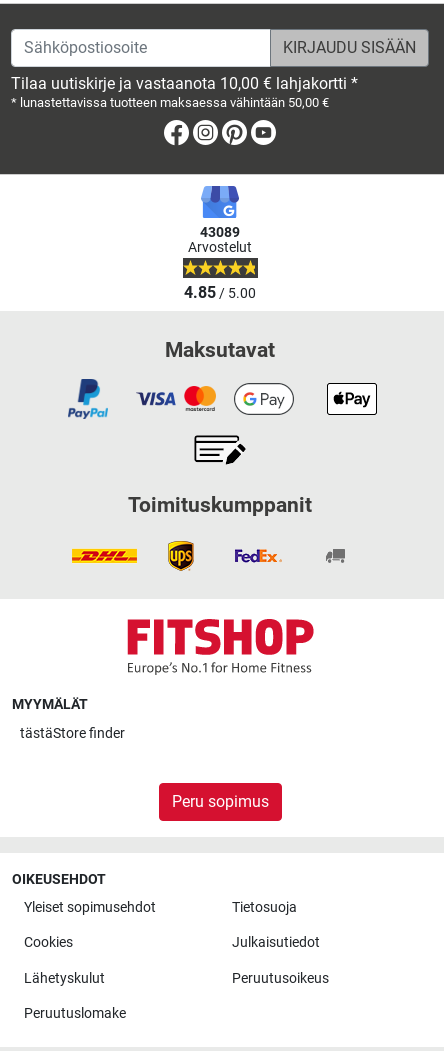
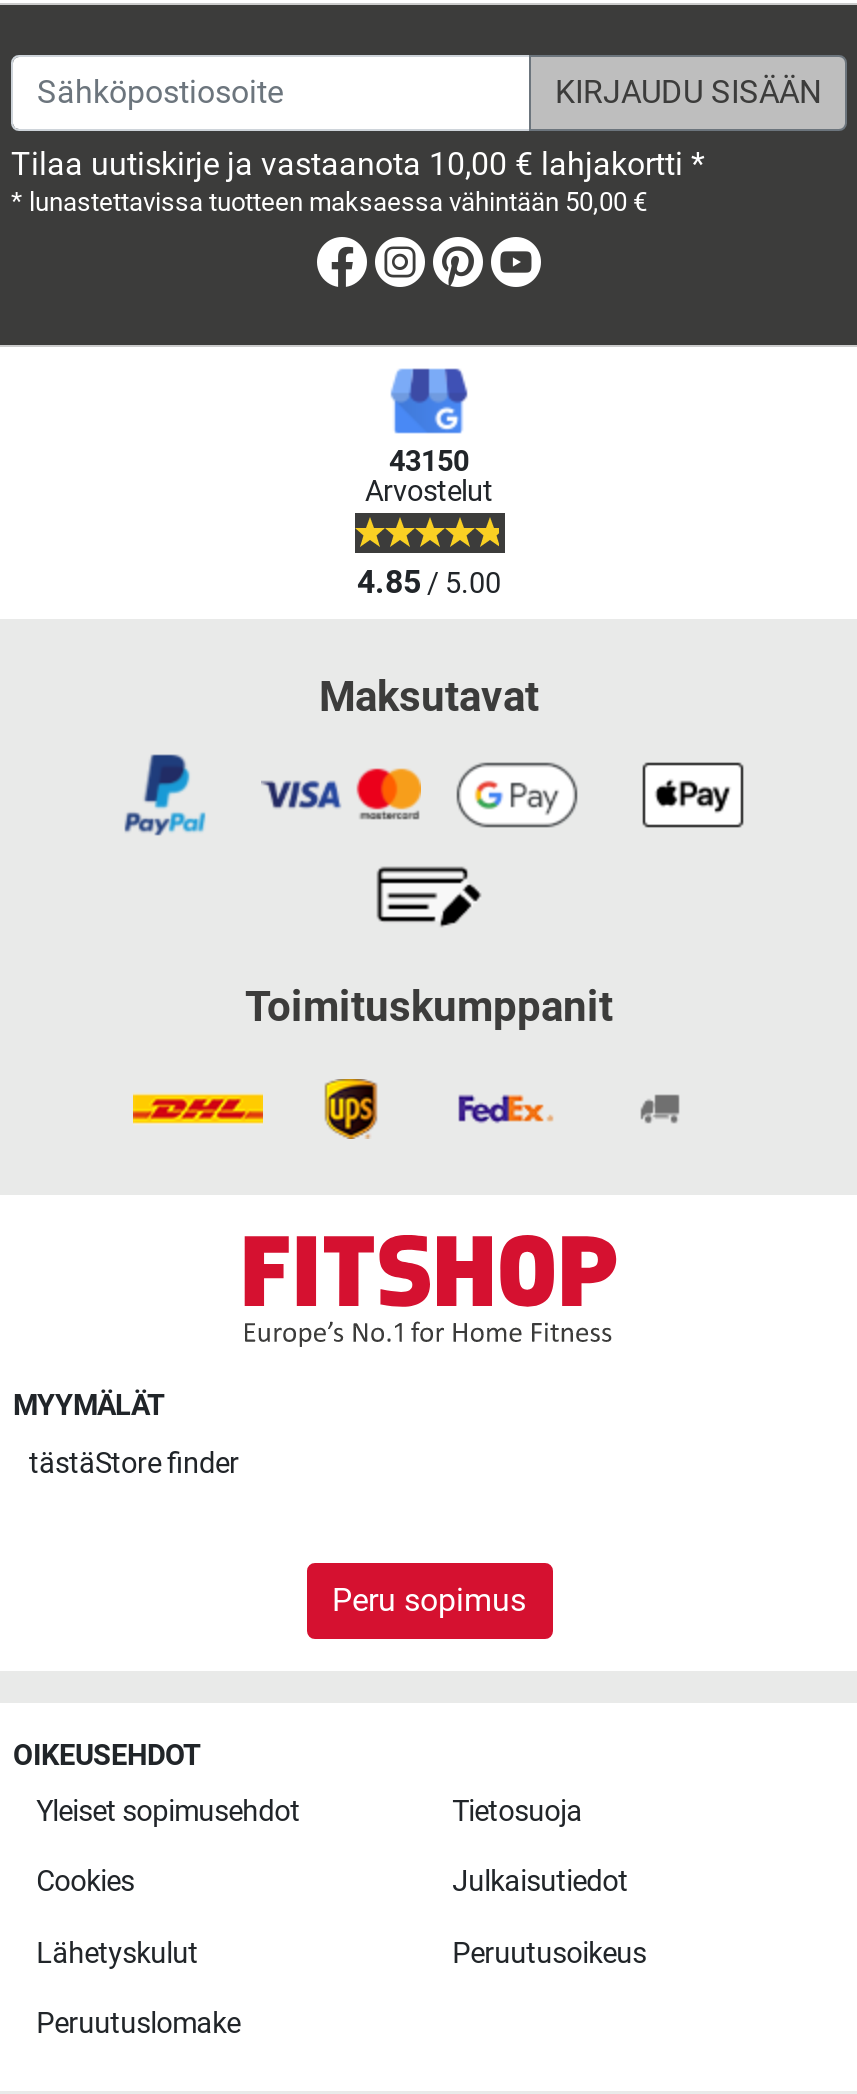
[200,224,240,241] 43089 -> [389,444,469,478] 43150

